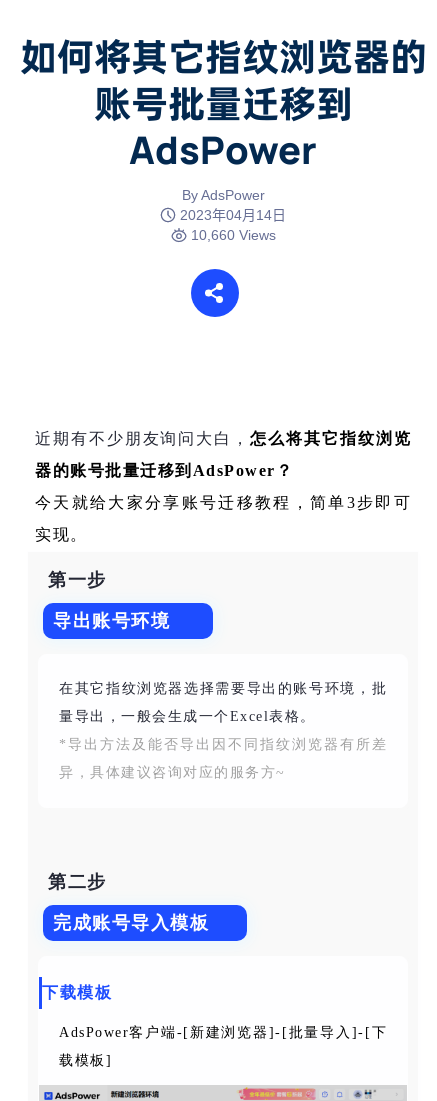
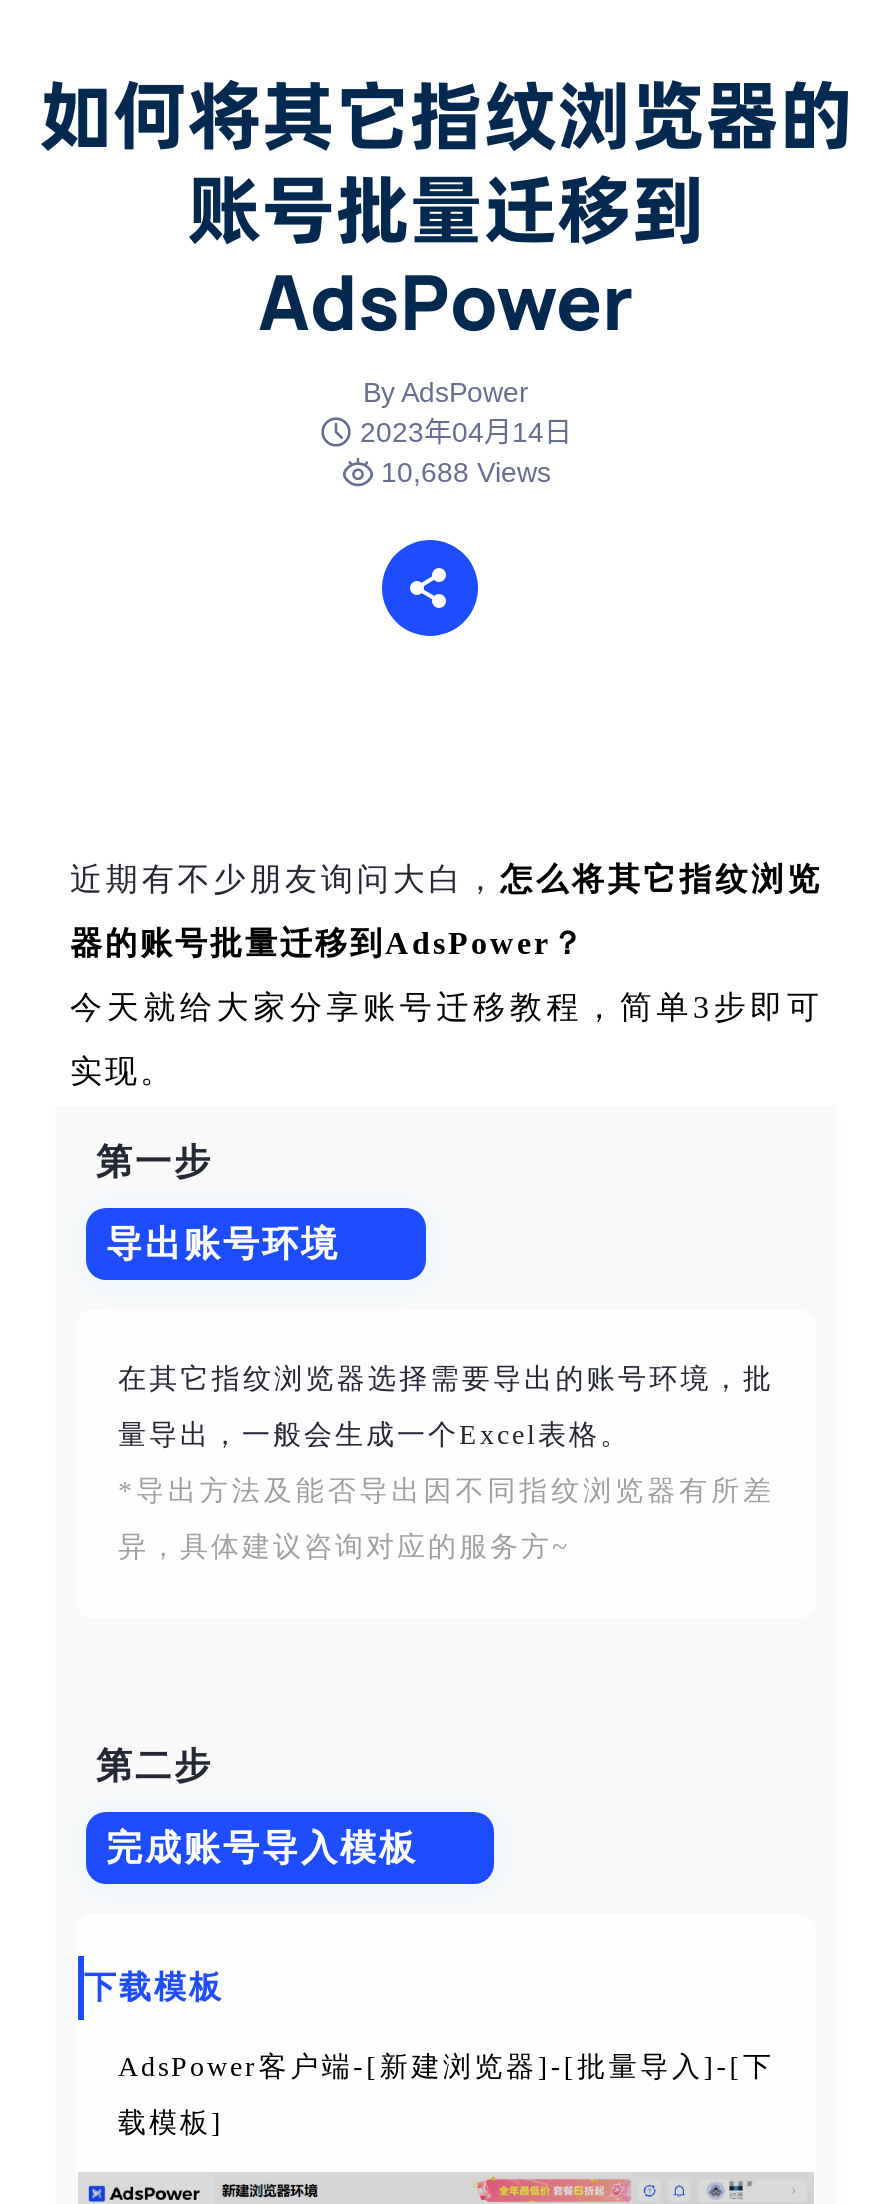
[190,227,275,243] 10,660 Views -> [381,456,551,488] 10,688 Views

